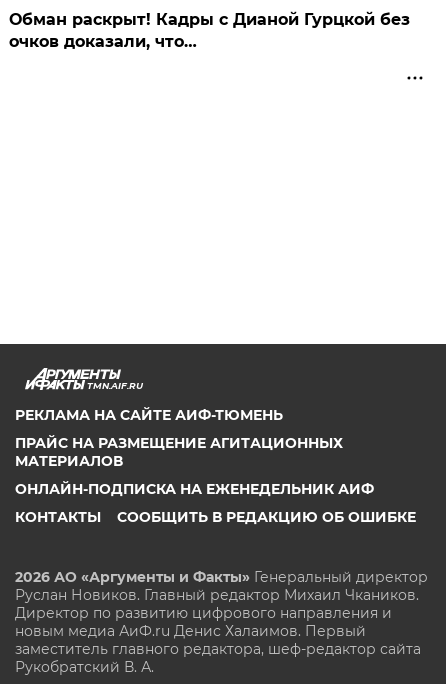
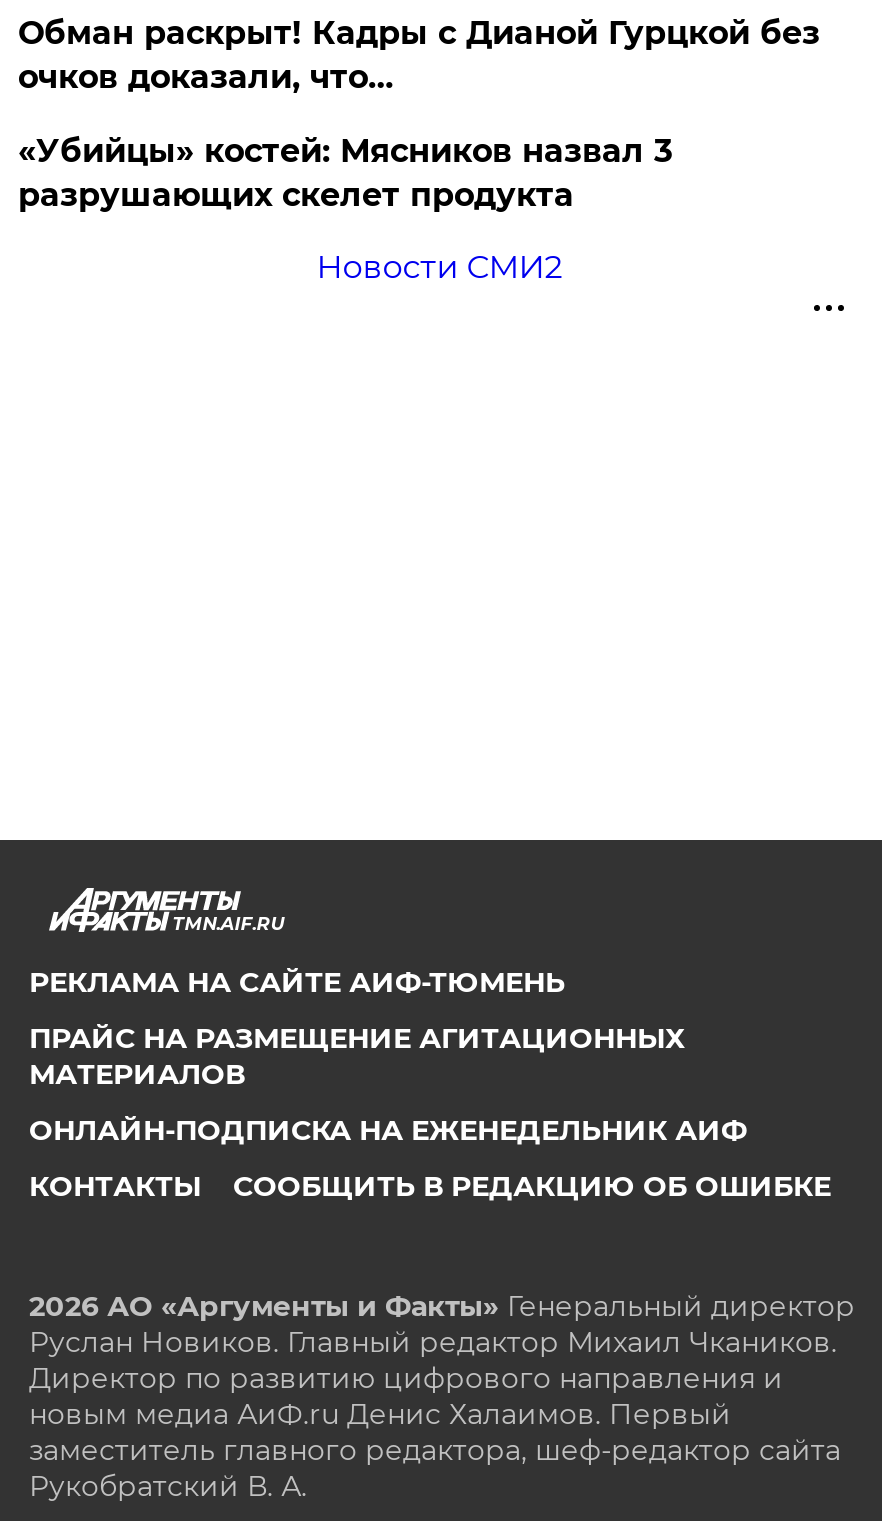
none -> [18,132,672,286] «Убийцы» костей: Мясников назвал 3 | разрушающих скелет продукта | Новости СМИ2

